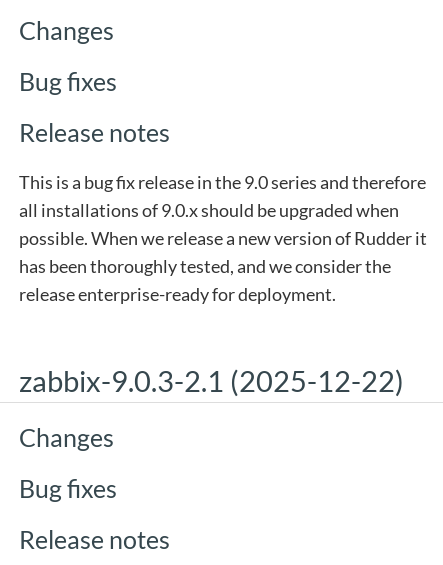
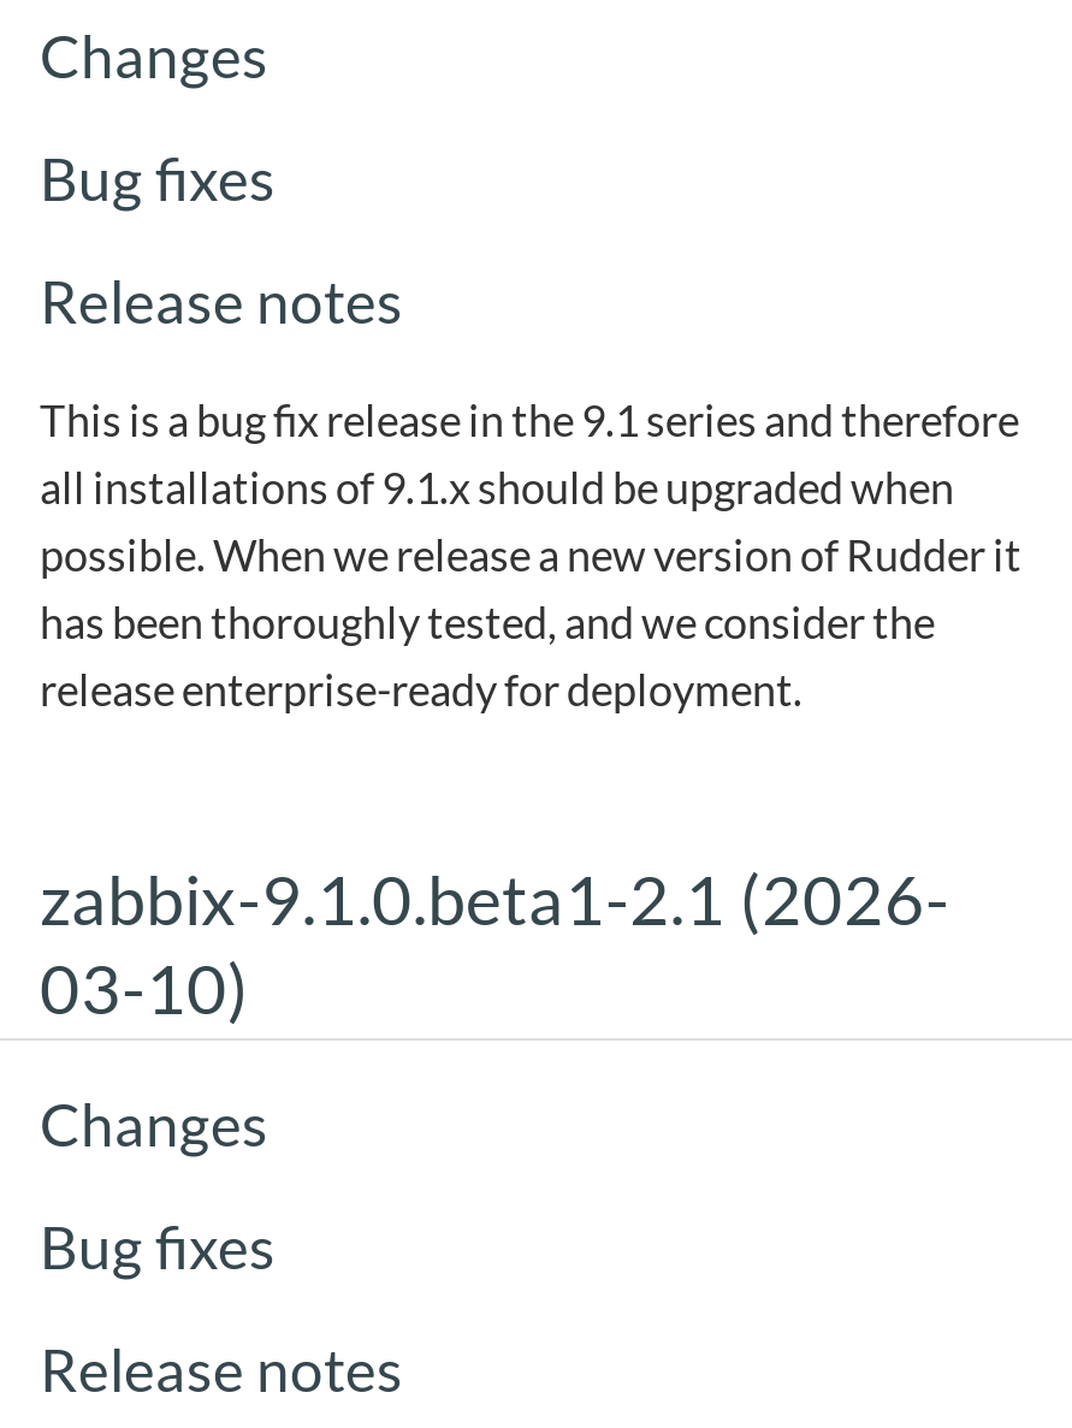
[19,171,426,193] This is a bug fix release in the 9.0 series and therefore -> [40,394,1019,447] This is a bug fix release in the 9.1 series and therefore
[19,199,399,221] all installations of 9.0.x should be upgraded when -> [40,461,954,514] all installations of 9.1.x should be upgraded when
[19,364,404,398] zabbix-9.0.3-2.1 (2025-12-22) -> [40,858,949,1029] zabbix-9.1.0.beta1-2.1 (2026- | 03-10)

